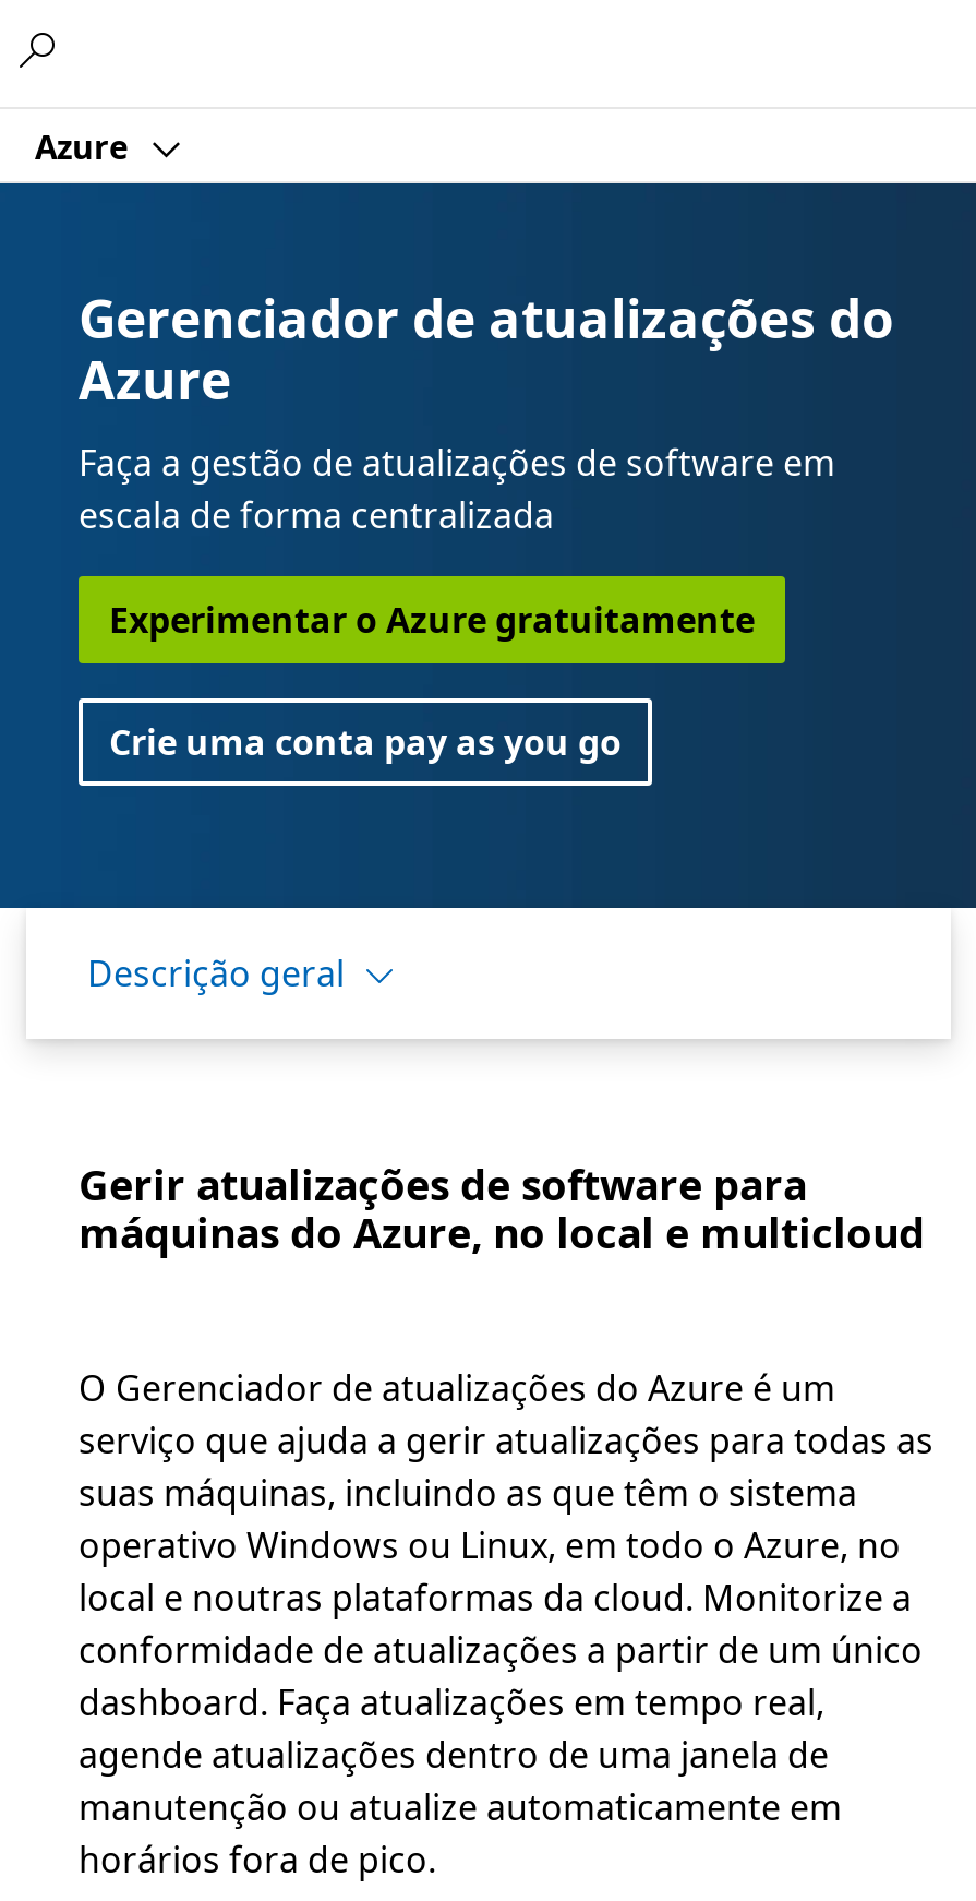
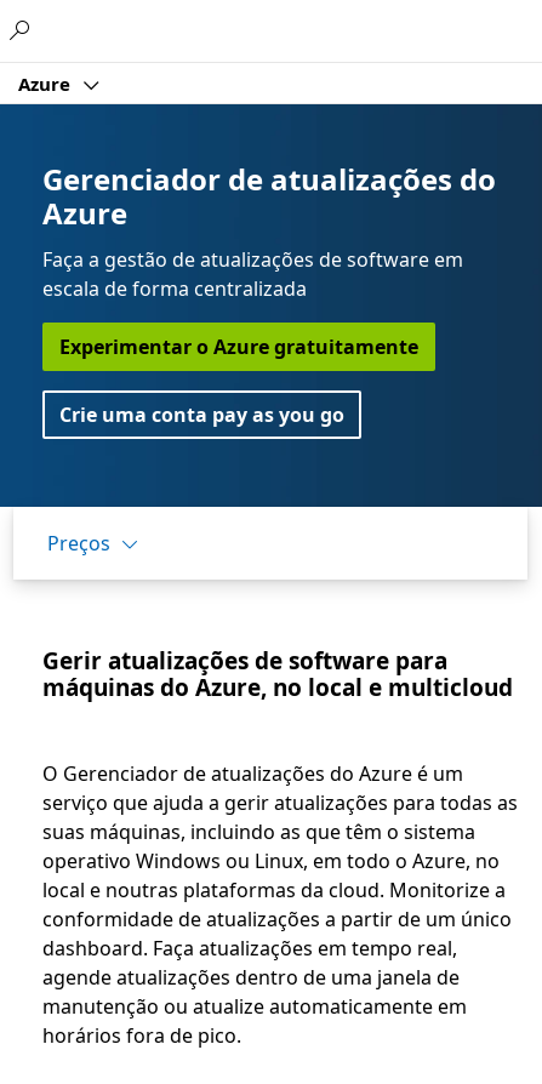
[87,949,345,997] Descrição geral -> [47,530,110,557] Preços

